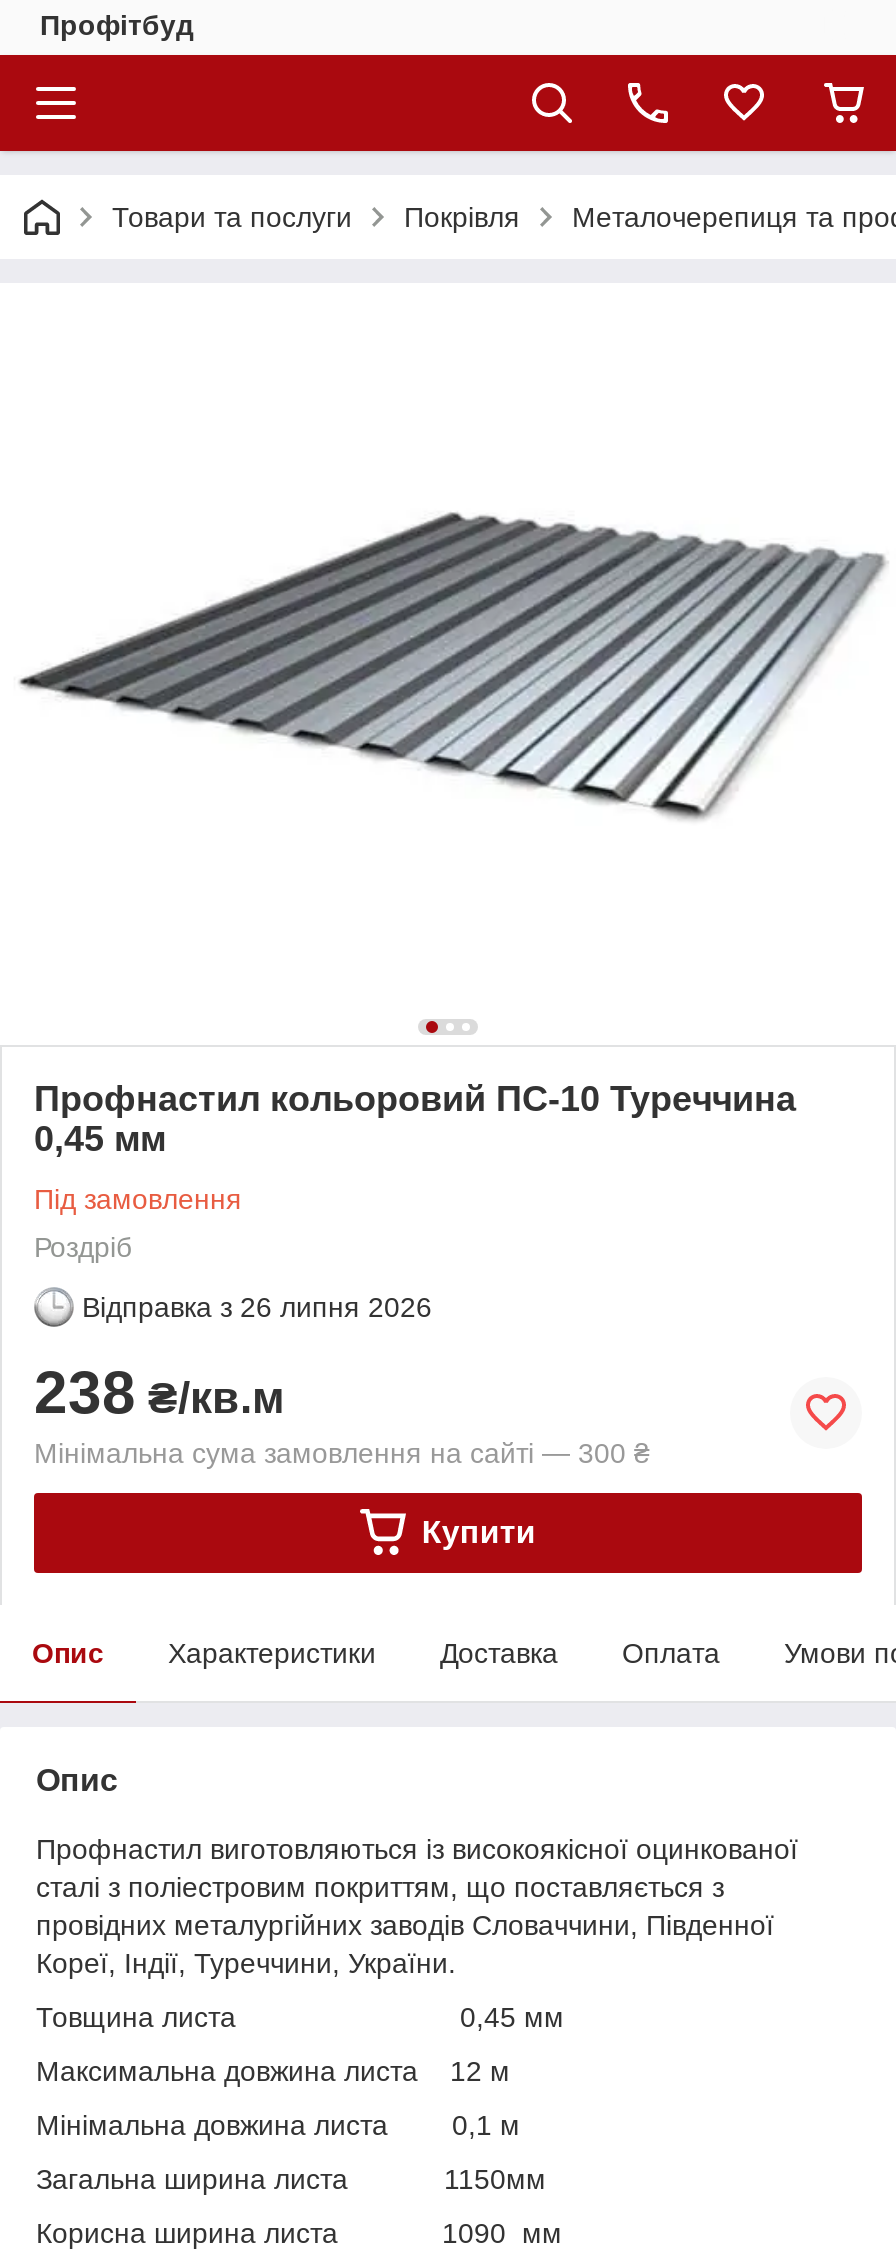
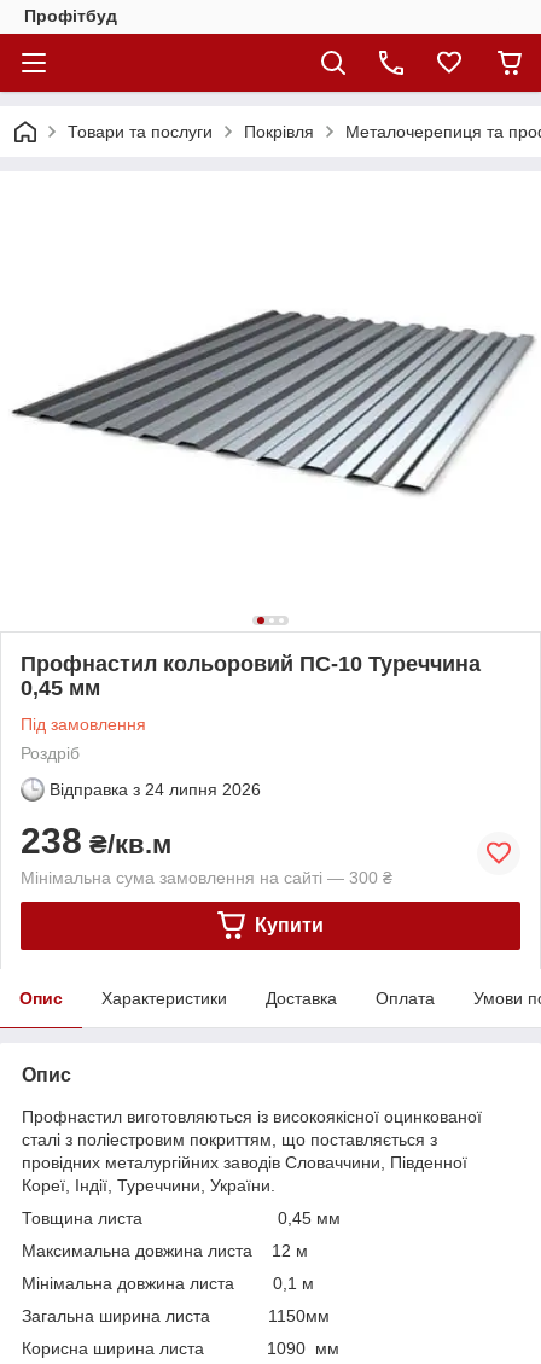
[82,1291,432,1323] Відправка з 26 липня 2026 -> [50,780,261,799] Відправка з 24 липня 2026

